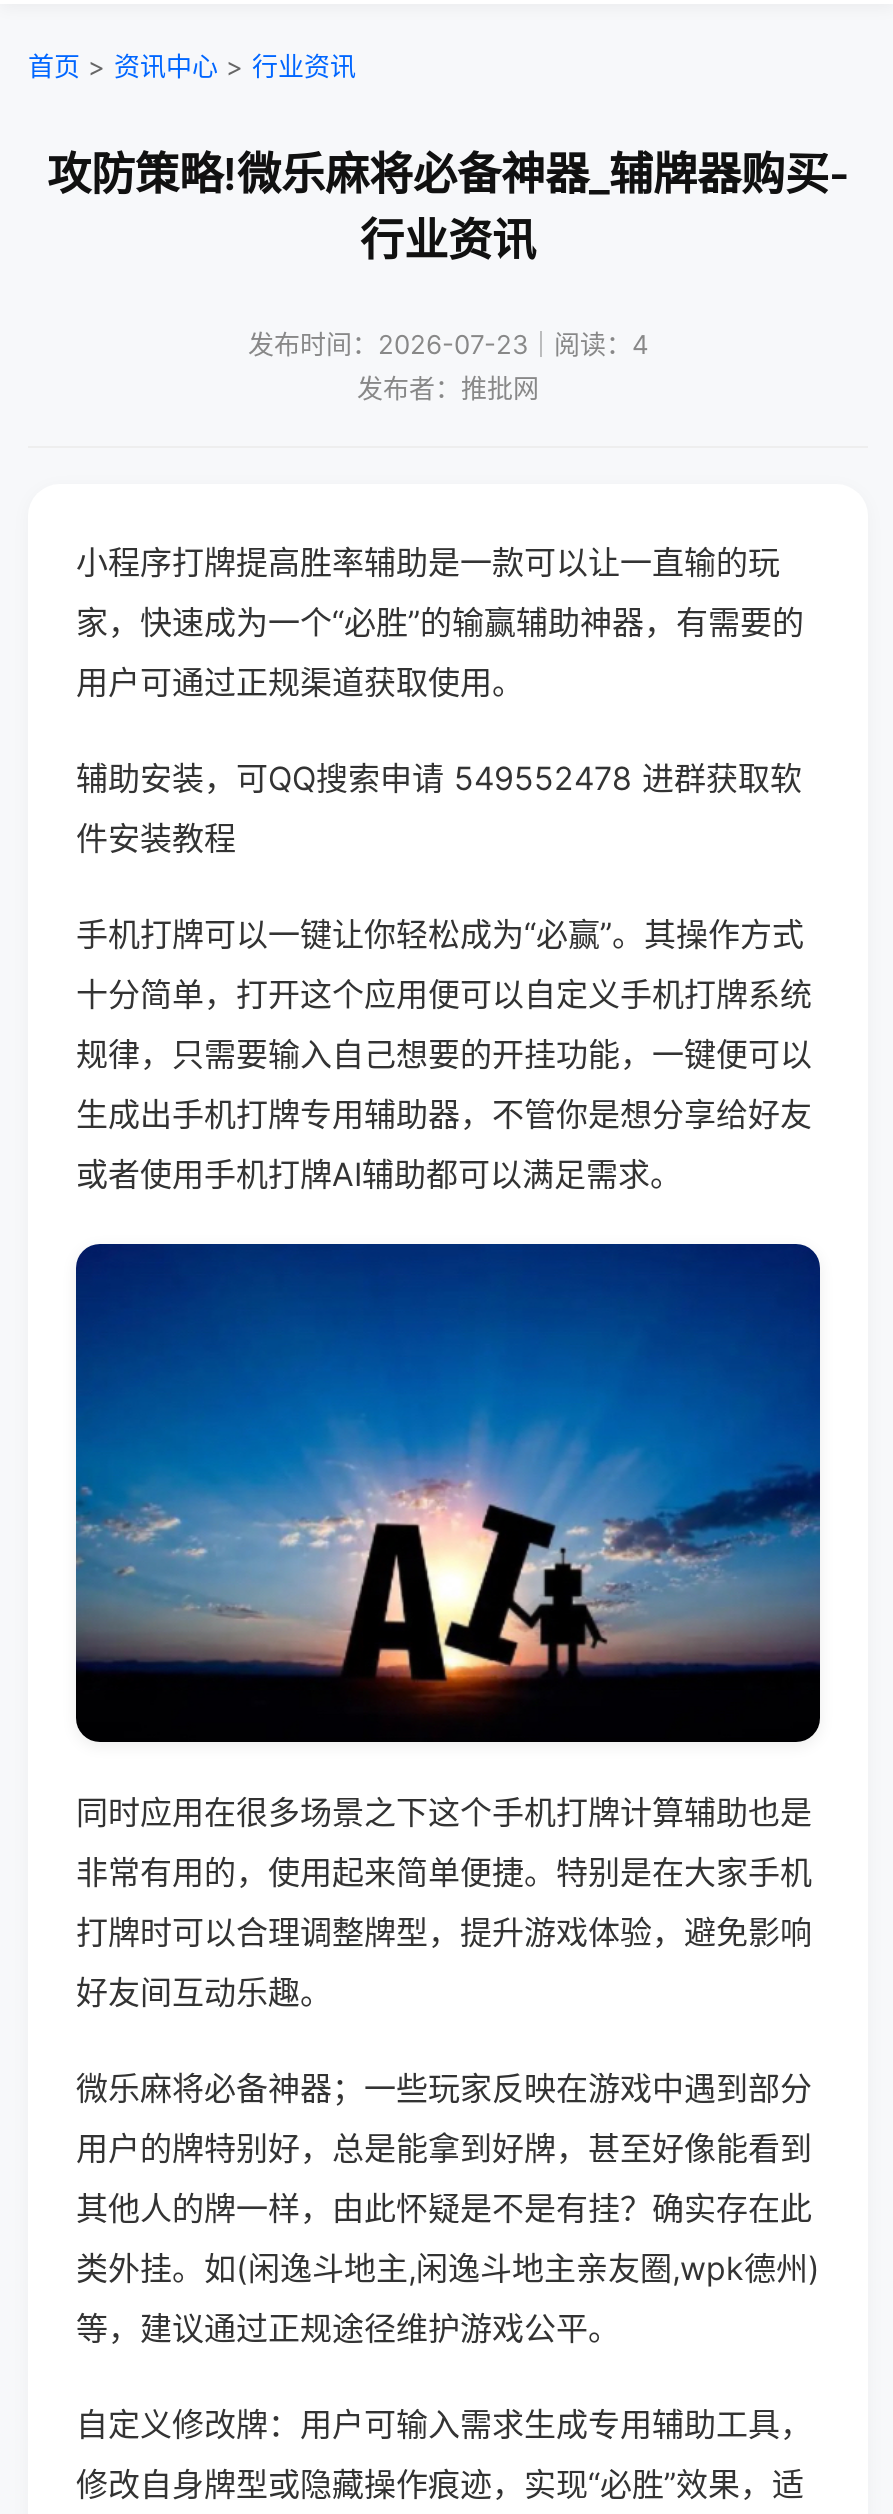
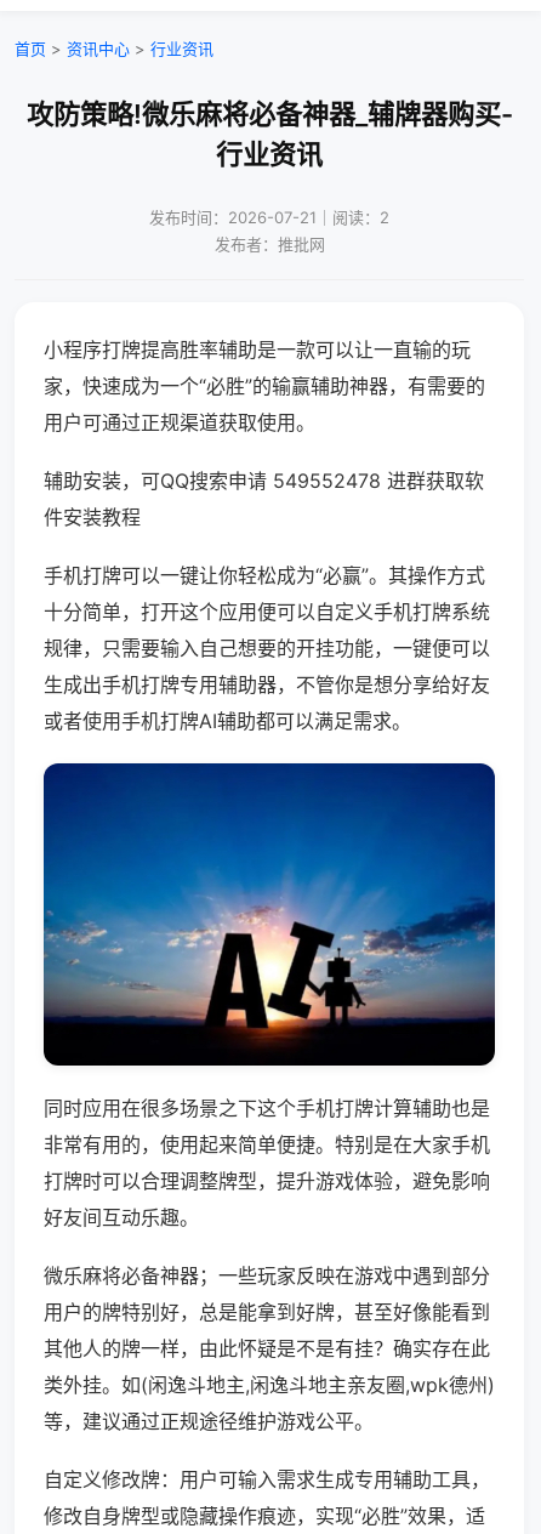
[248,328,648,360] 发布时间：2026-07-23｜阅读：4 -> [149,208,389,227] 发布时间：2026-07-21｜阅读：2

